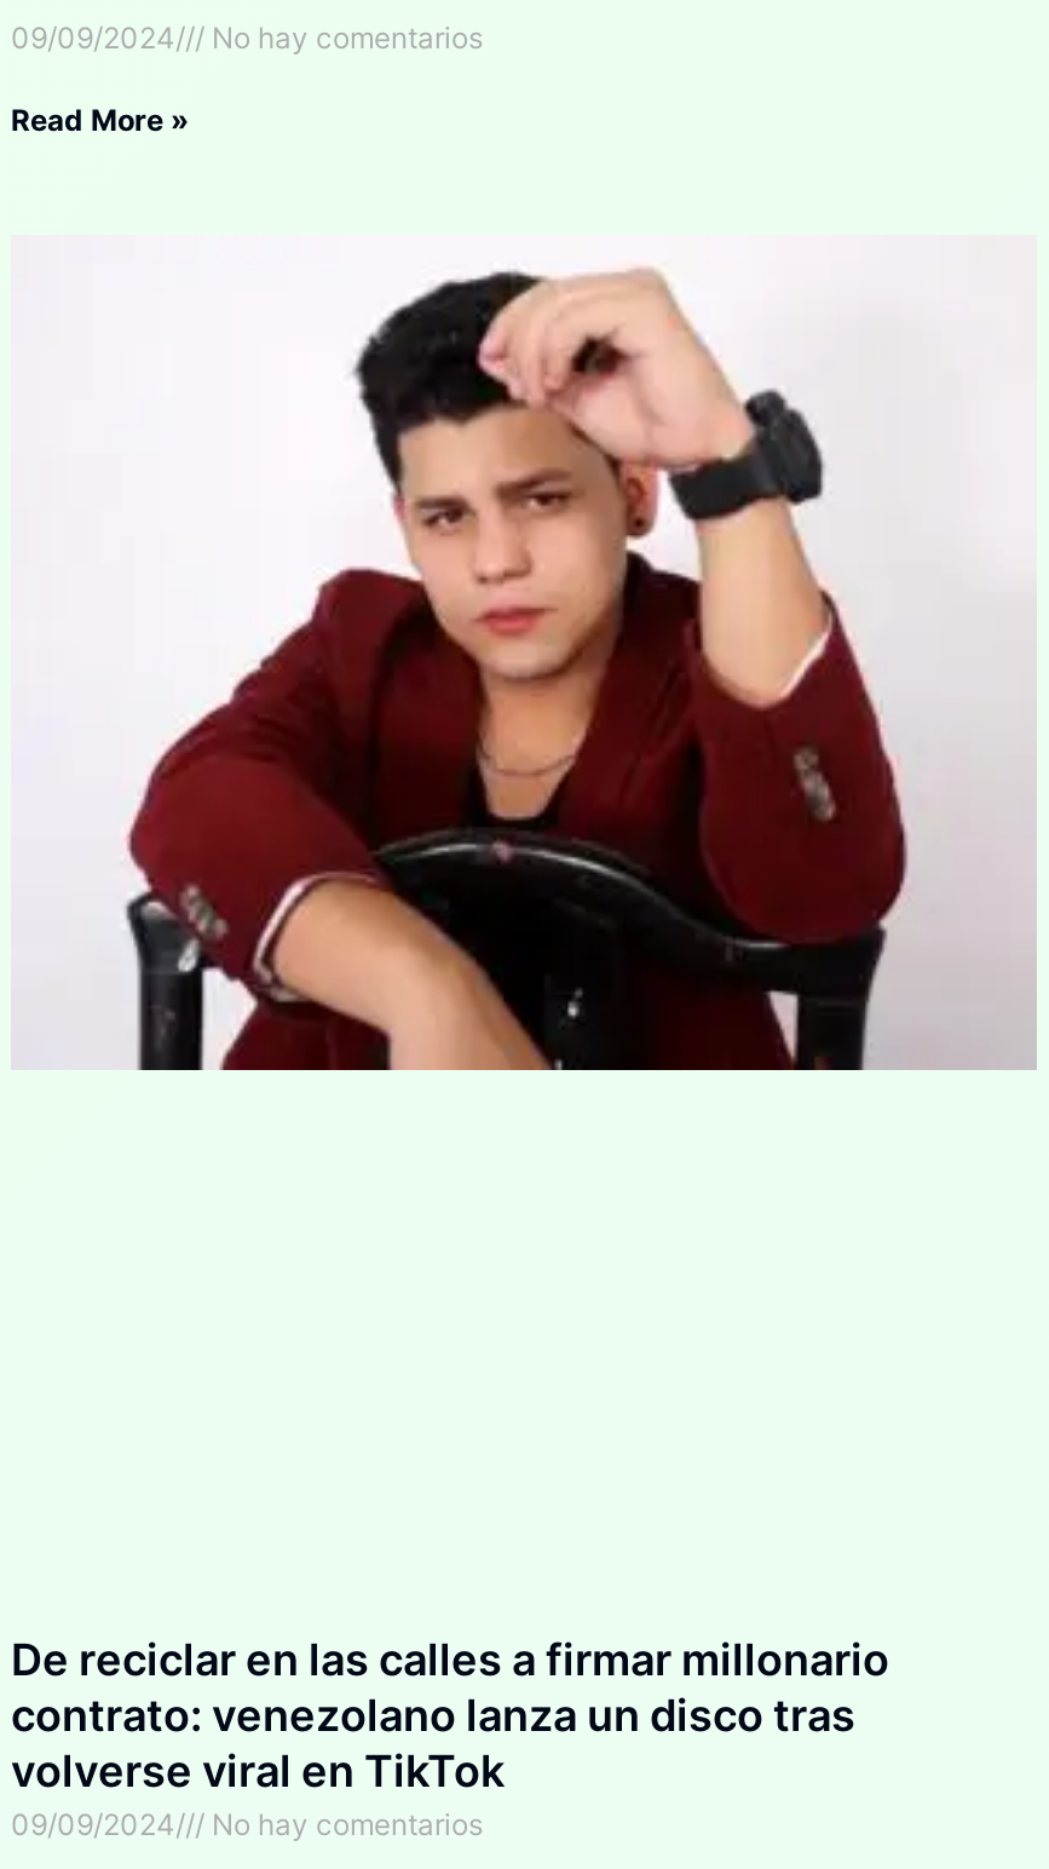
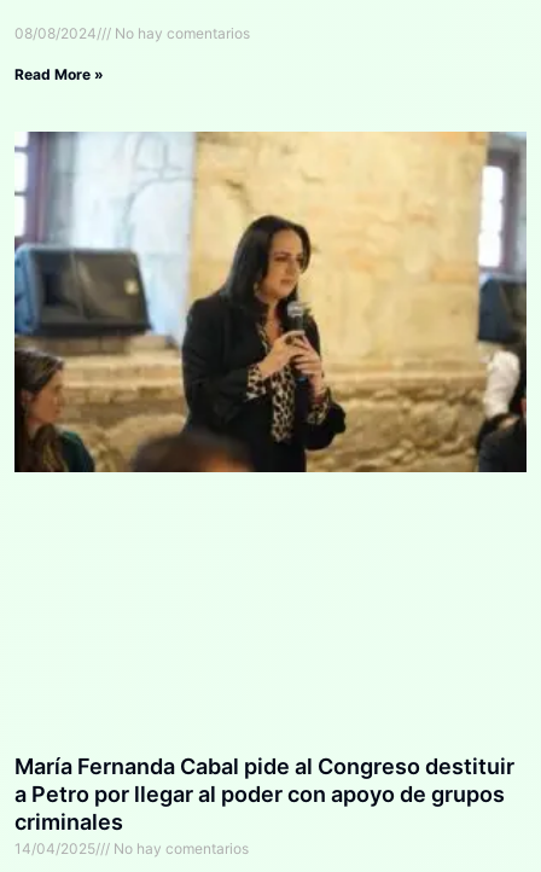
[11,20,483,56] 09/09/2024 No hay comentarios -> [14,24,250,42] 08/08/2024 No hay comentarios
[11,265,1037,1071] [image] -> [13,130,528,473] [image]
[11,1634,889,1843] De reciclar en las calles a firmar millonario | contrato: venezolano lanza un disco tras | volverse viral en TikTok | 09/09/2024 -> [14,754,514,858] María Fernanda Cabal pide al Congreso destituir | a Petro por llegar al poder con apoyo de grupos | criminales | 14/04/2025

